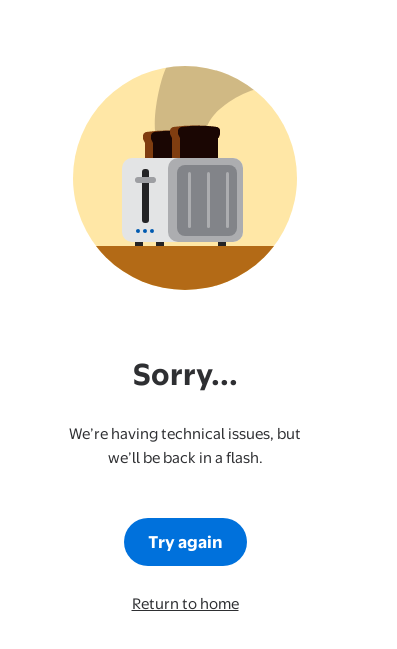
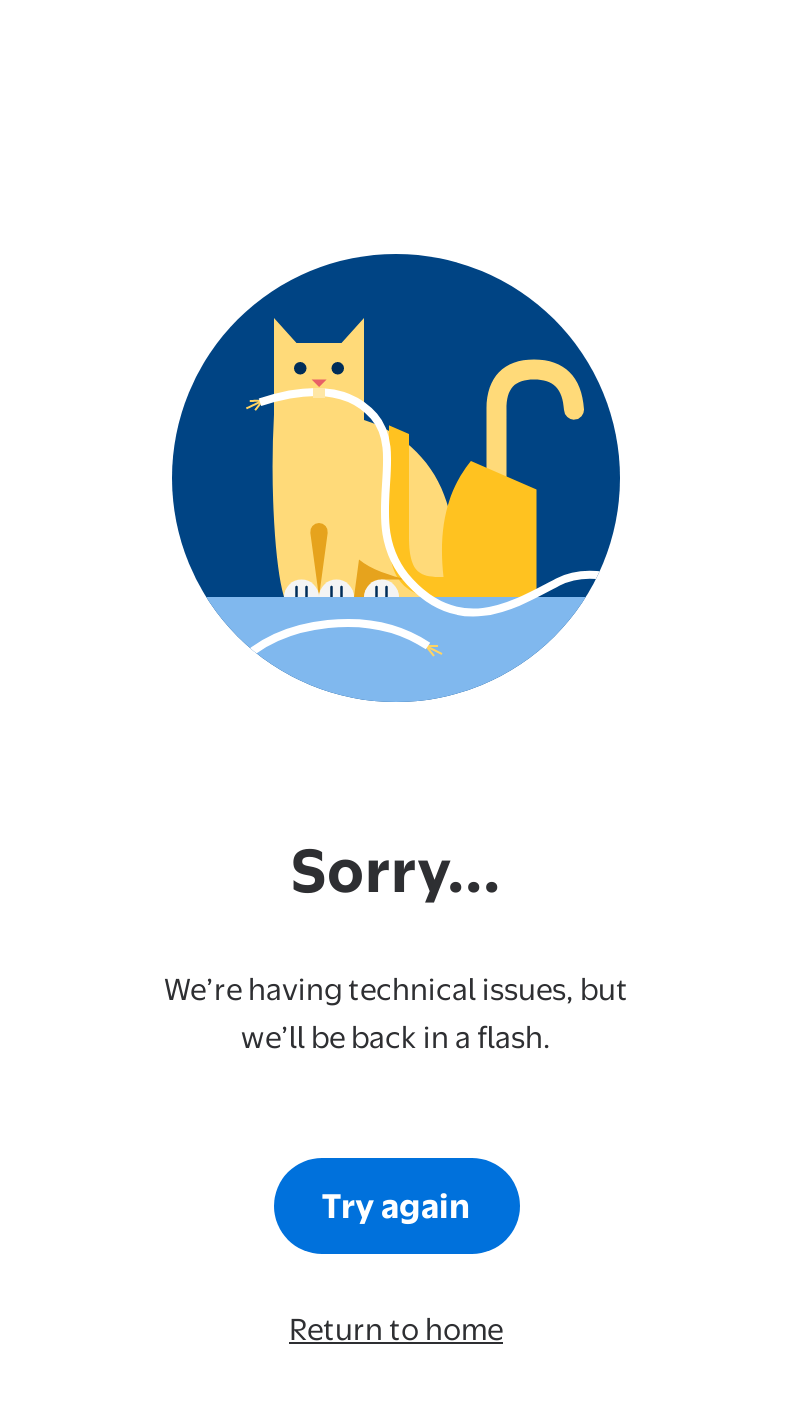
[73,66,297,291] [image] -> [170,252,622,704] [image]

